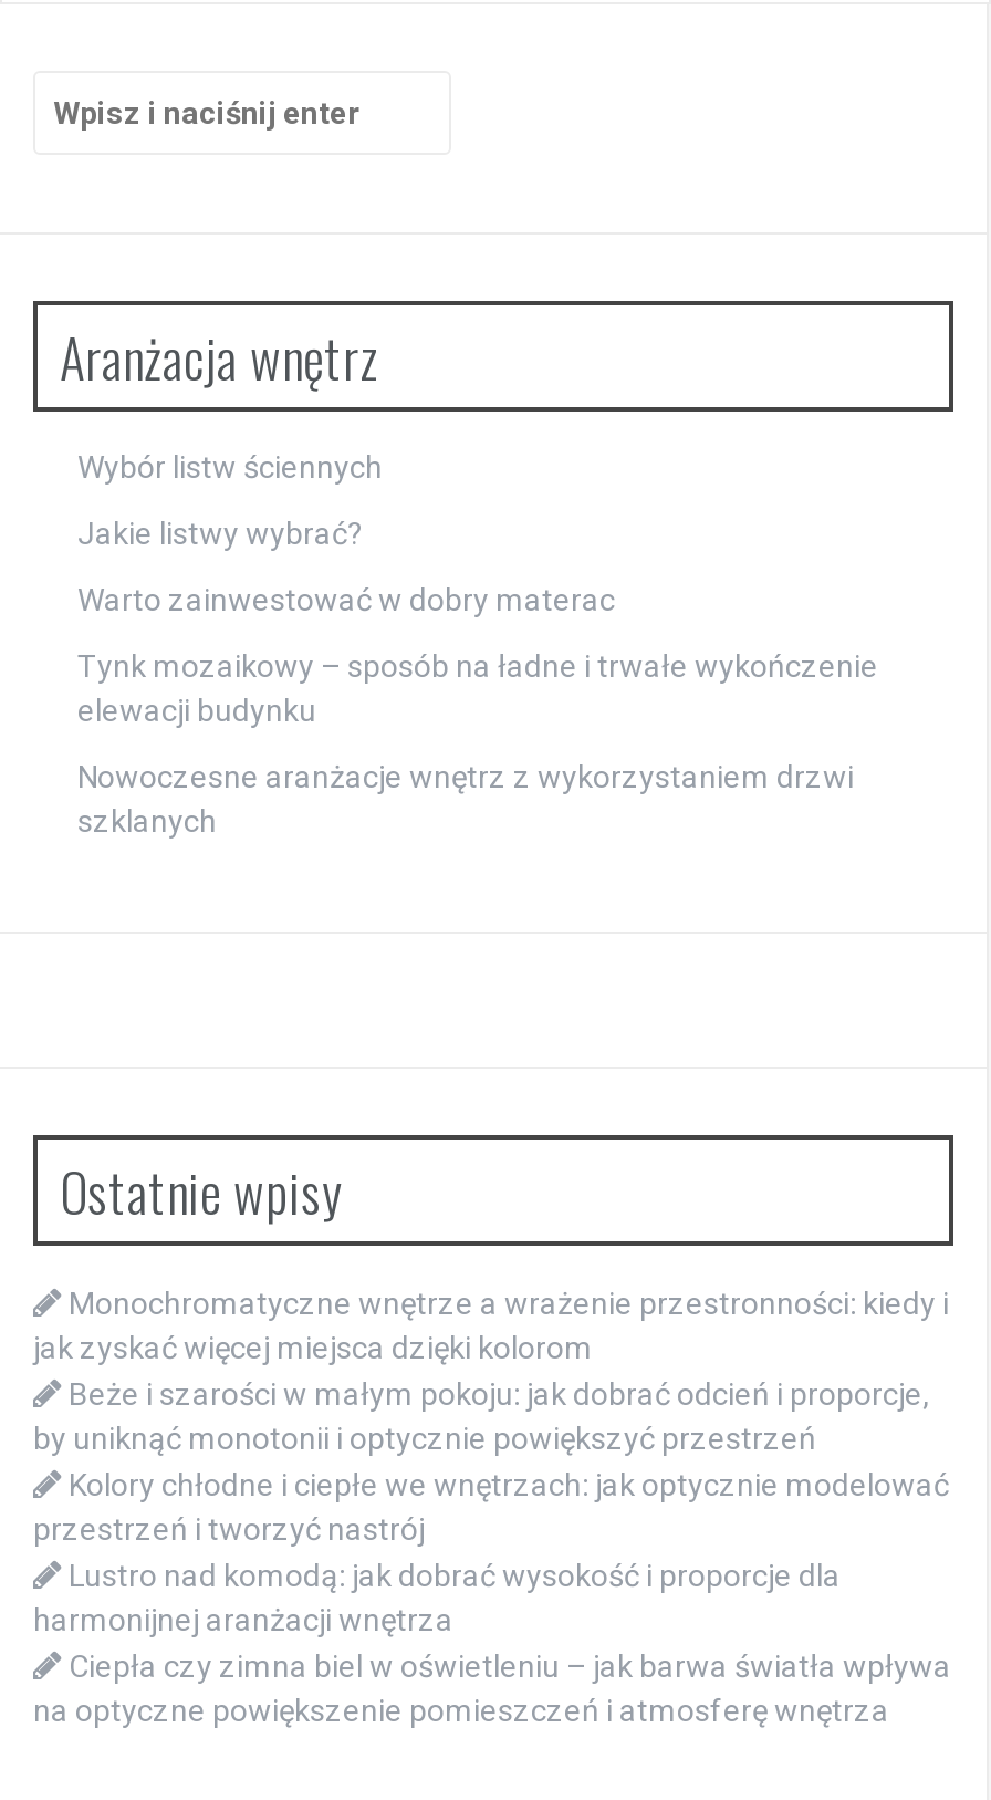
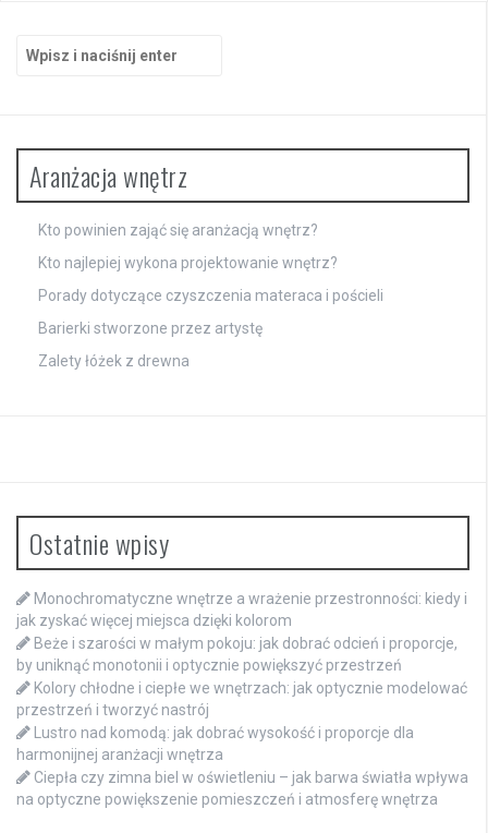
[77,449,383,484] Wybór listw ściennych -> [38,221,318,239] Kto powinien zająć się aranżacją wnętrz?
[77,515,363,551] Jakie listwy wybrać? -> [38,254,338,271] Kto najlepiej wykona projektowanie wnętrz?
[77,582,615,617] Warto zainwestować w dobry materac -> [38,287,383,304] Porady dotyczące czyszczenia materaca i pościeli
[77,648,878,728] Tynk mozaikowy – sposób na ładne i trwałe wykończenie | elewacji budynku -> [38,319,263,337] Barierki stworzone przez artystę
[77,759,854,838] Nowoczesne aranżacje wnętrz z wykorzystaniem drzwi | szklanych -> [38,352,190,370] Zalety łóżek z drewna

